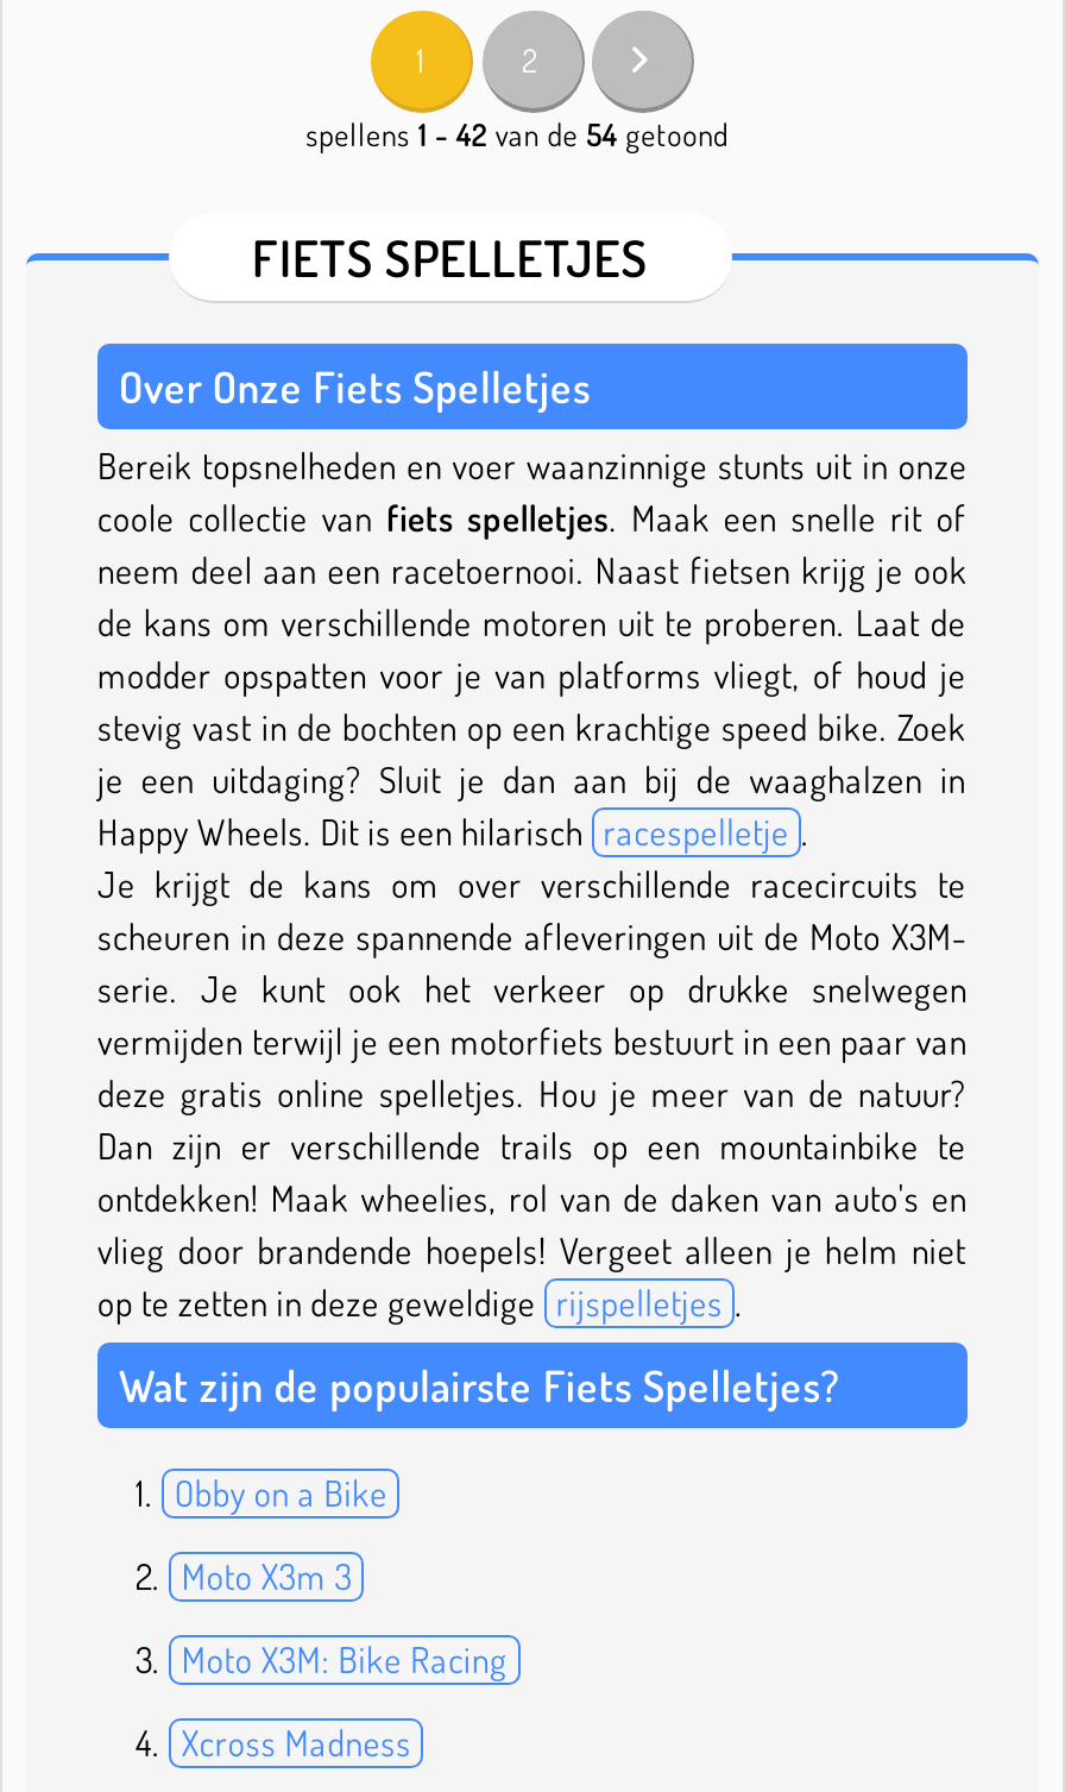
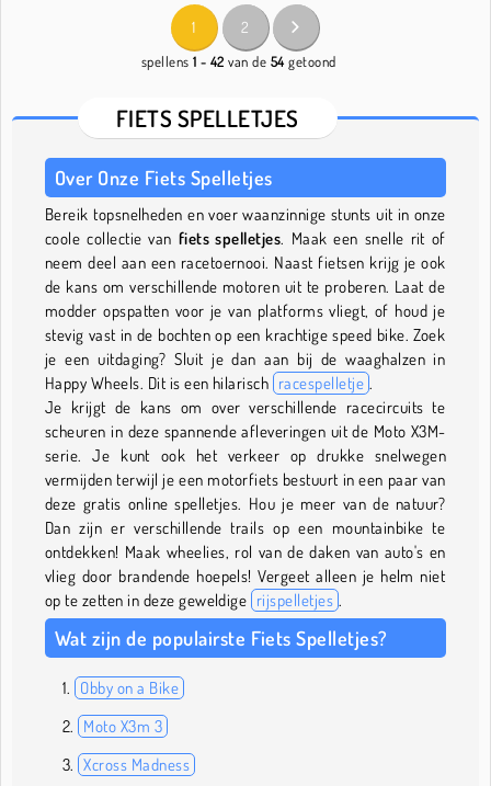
[182,1638,508,1683] Moto X3M: Bike Racing -> none

